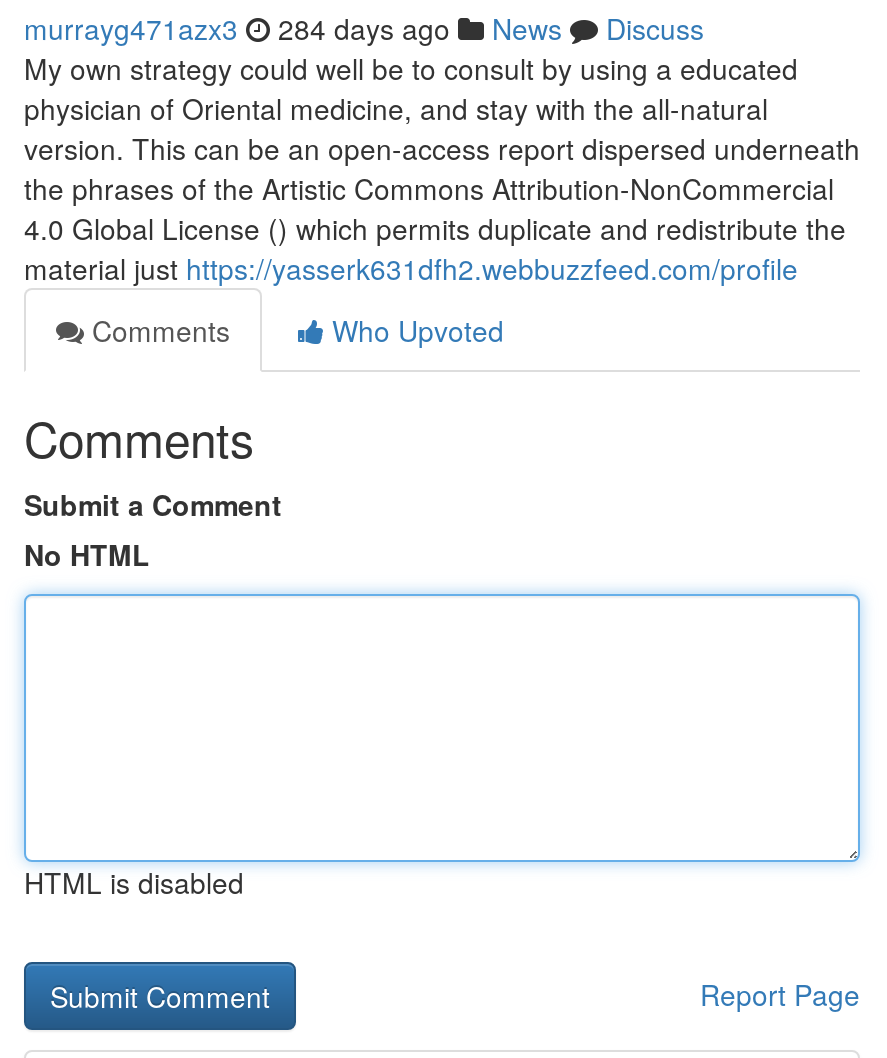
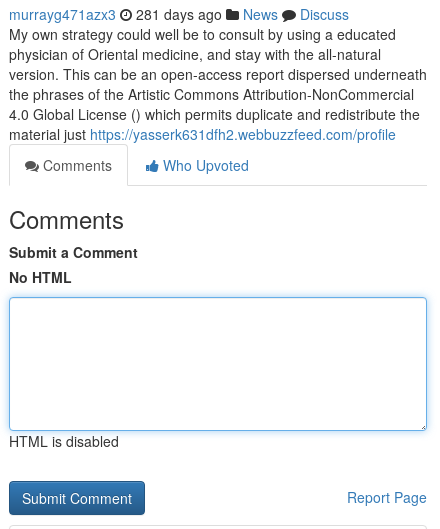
[24,8,704,48] murrayg471azx3 284 days ago News Discuss -> [9,4,349,24] murrayg471azx3 281 days ago News Discuss

